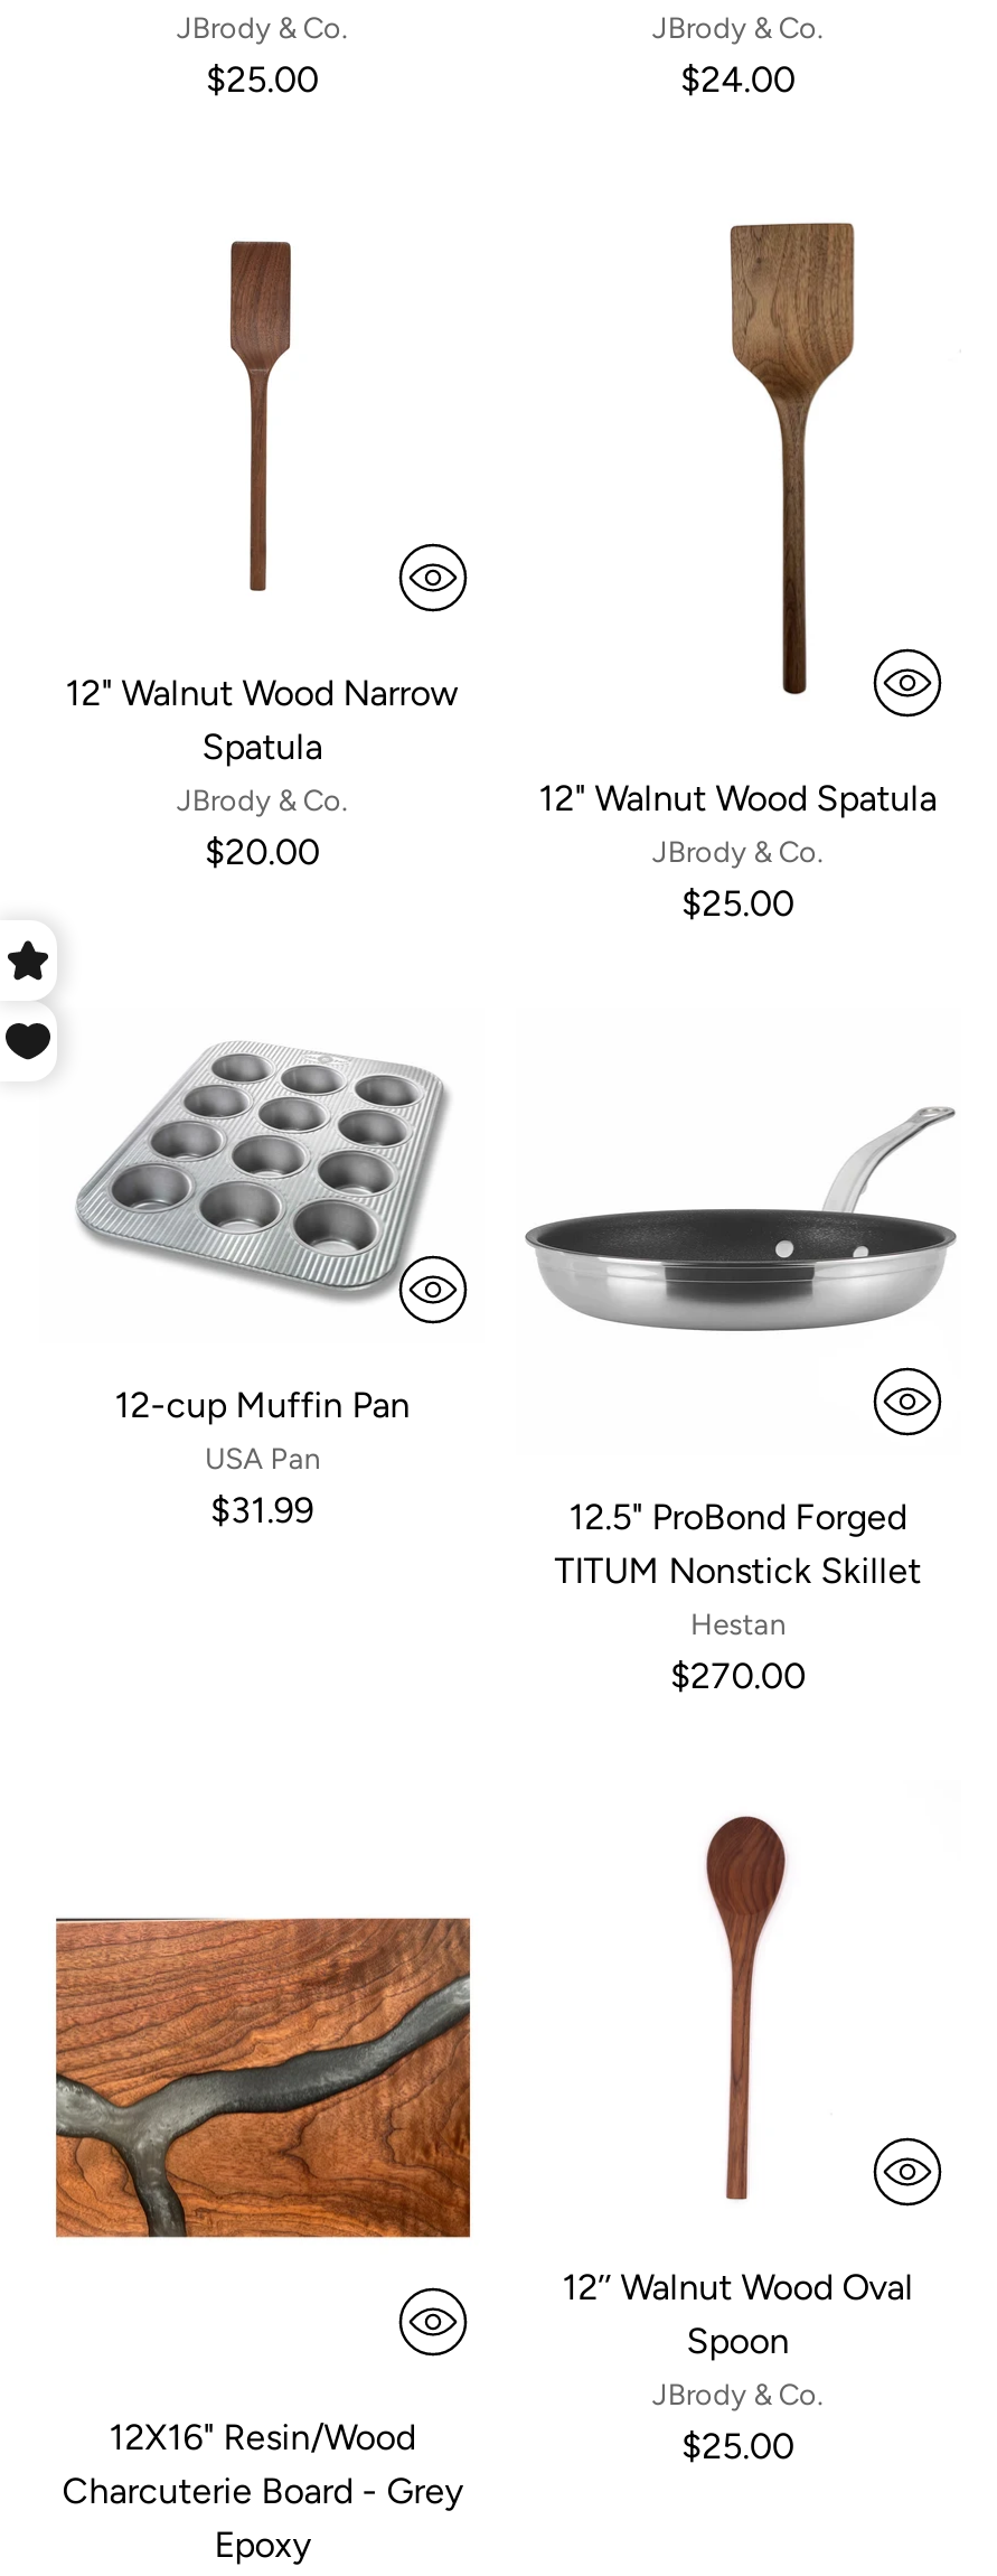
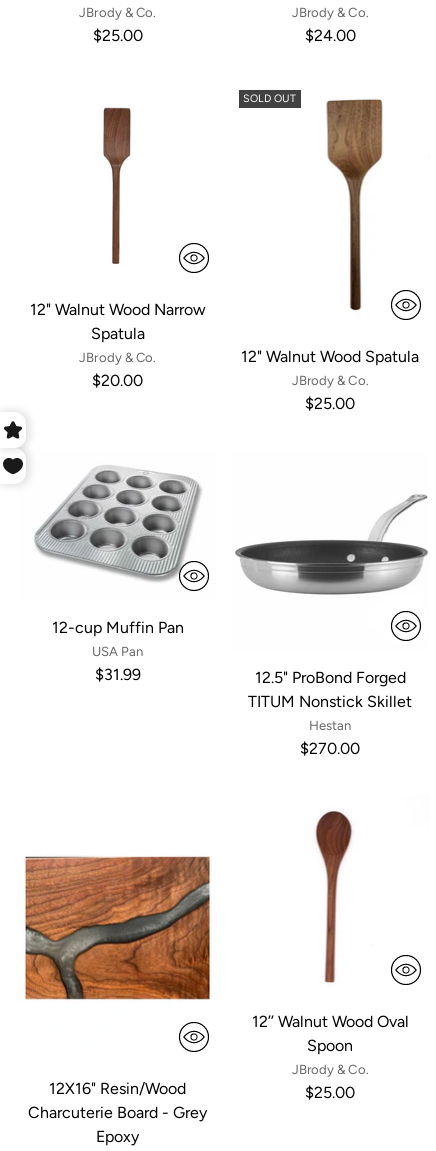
none -> [243,92,296,105] SOLD OUT

